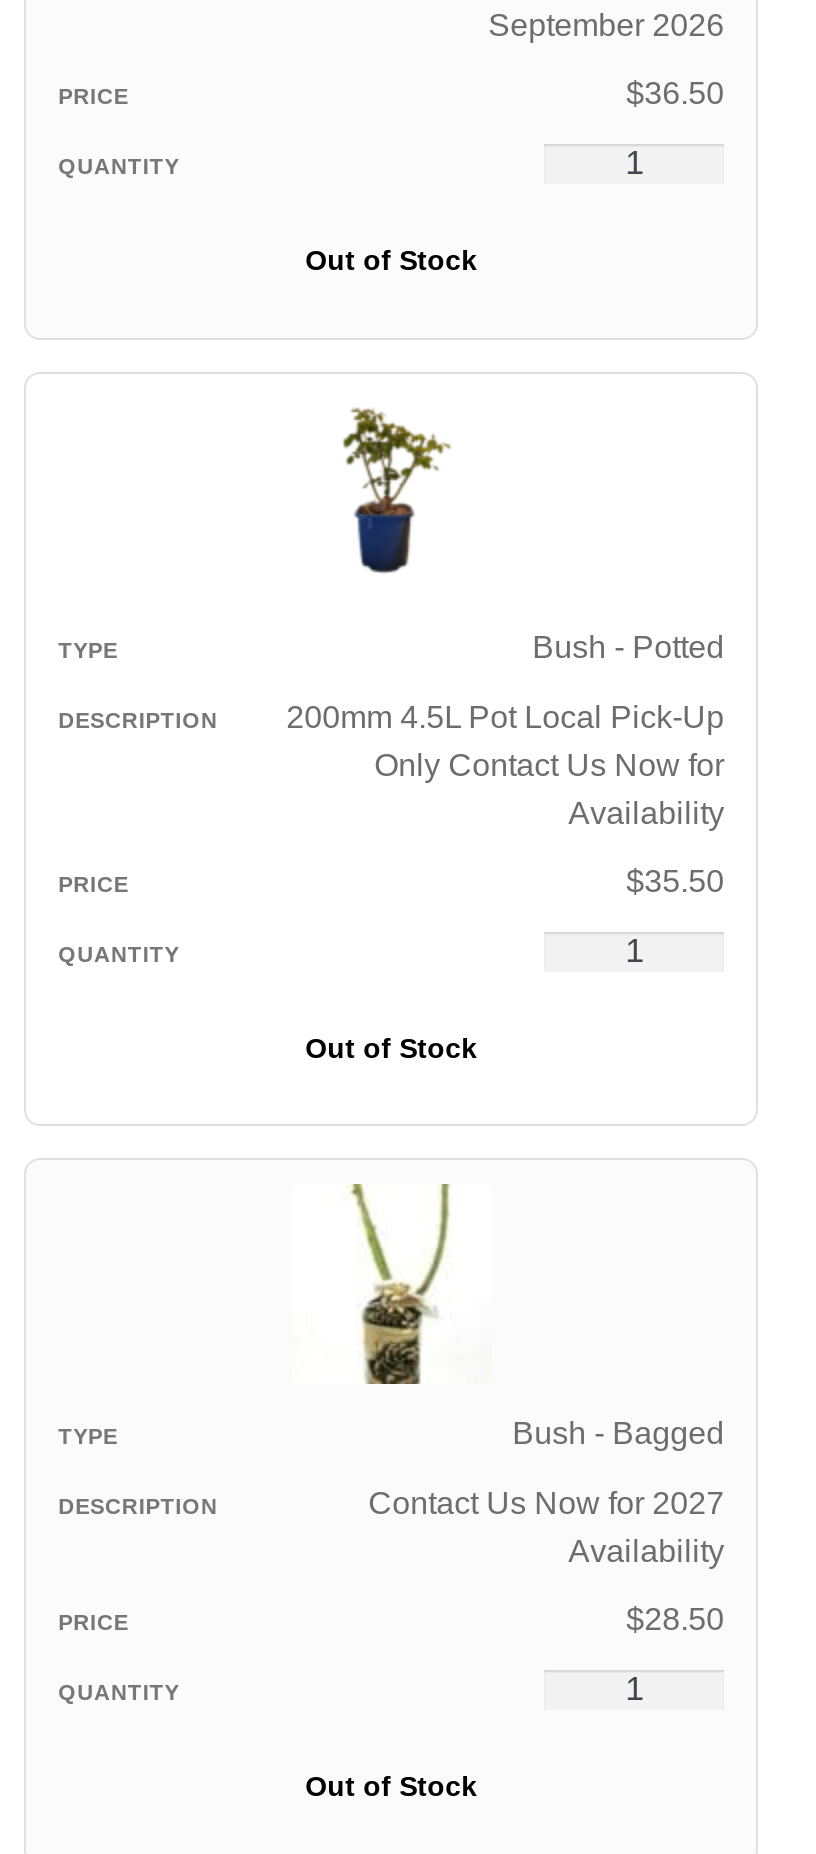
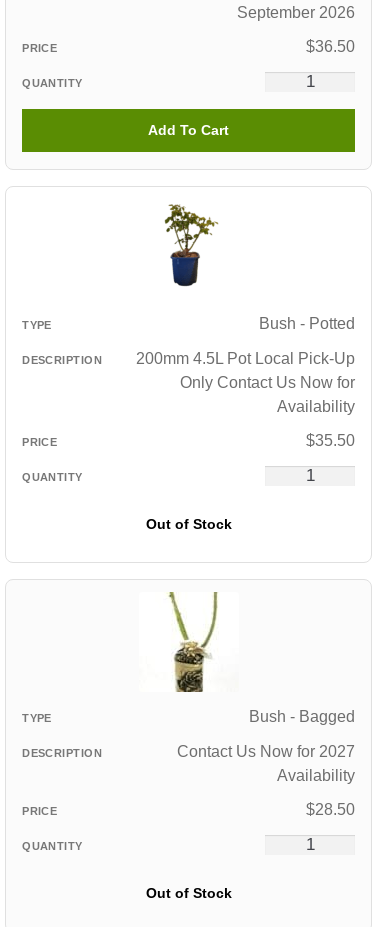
[305,245,477,277] Out of Stock -> [148,122,229,138] Add To Cart

